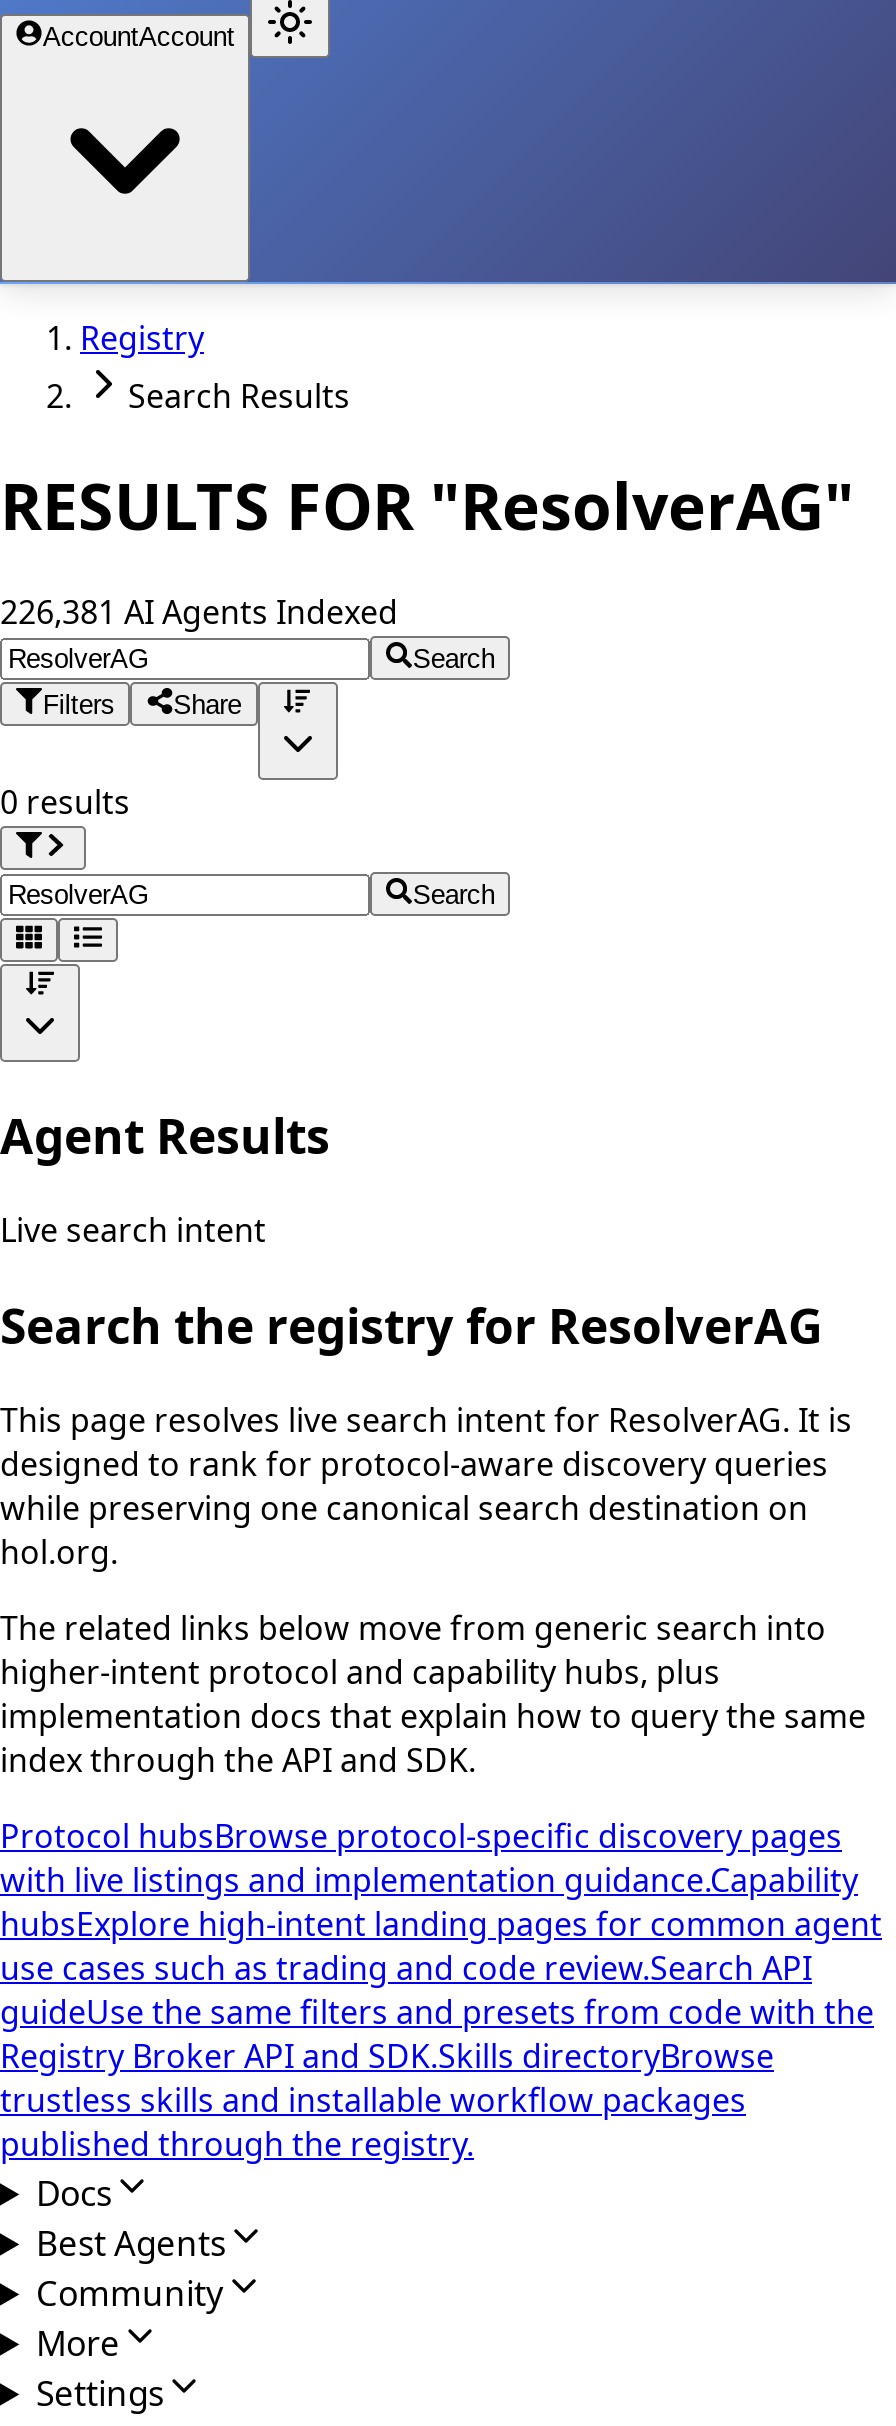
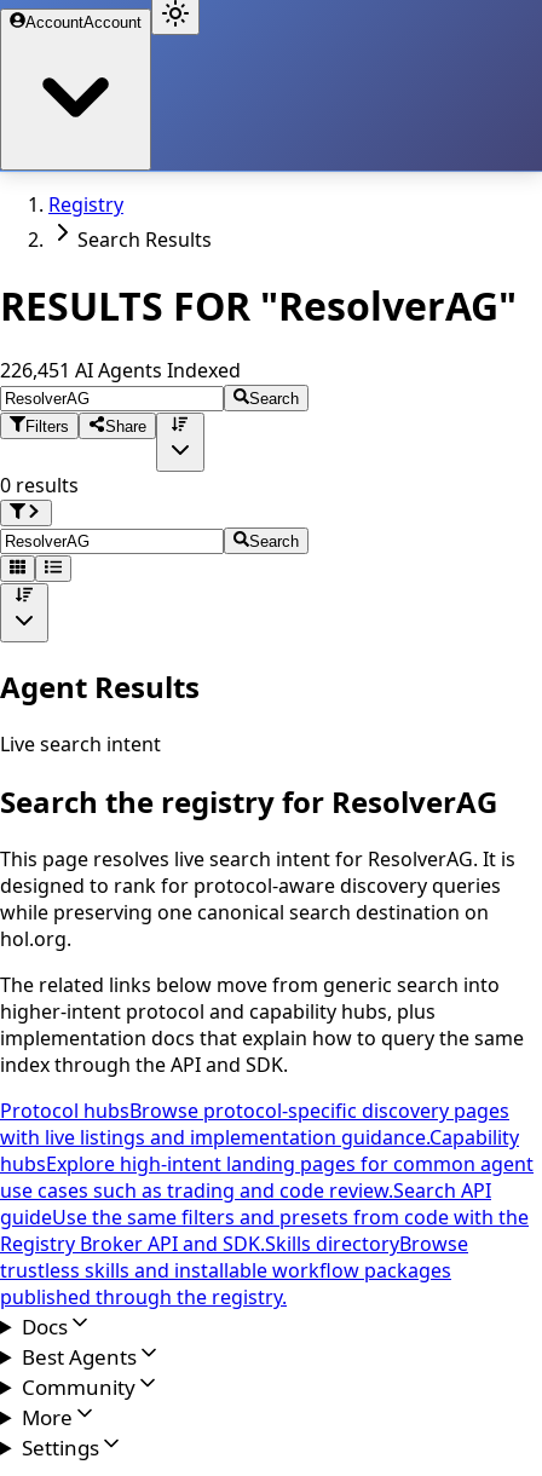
[0,590,398,634] 226,381 AI Agents Indexed -> [0,357,241,384] 226,451 AI Agents Indexed

